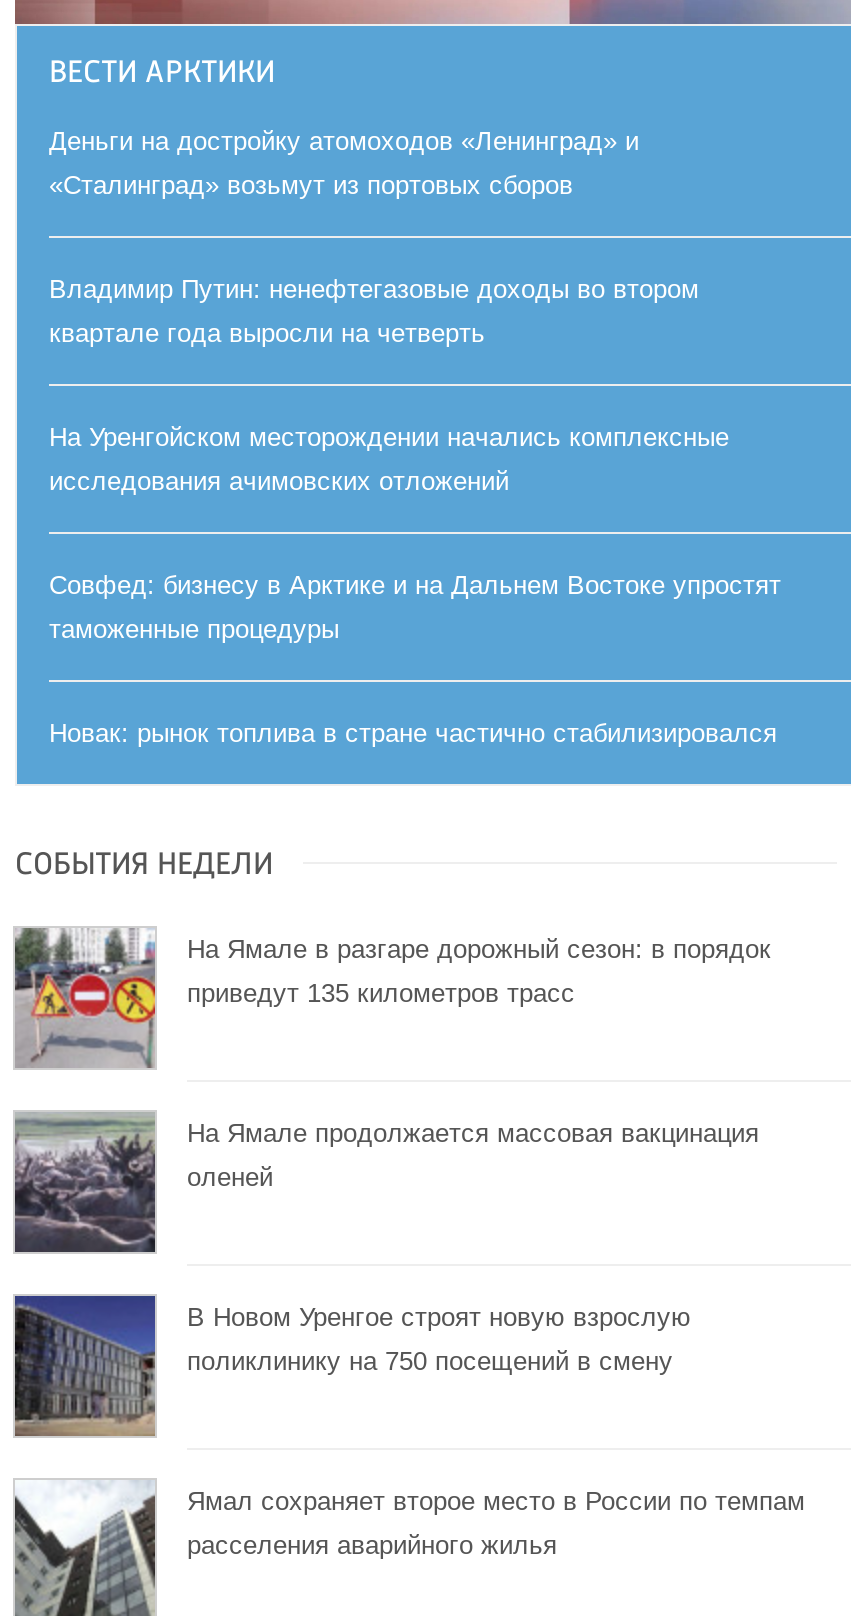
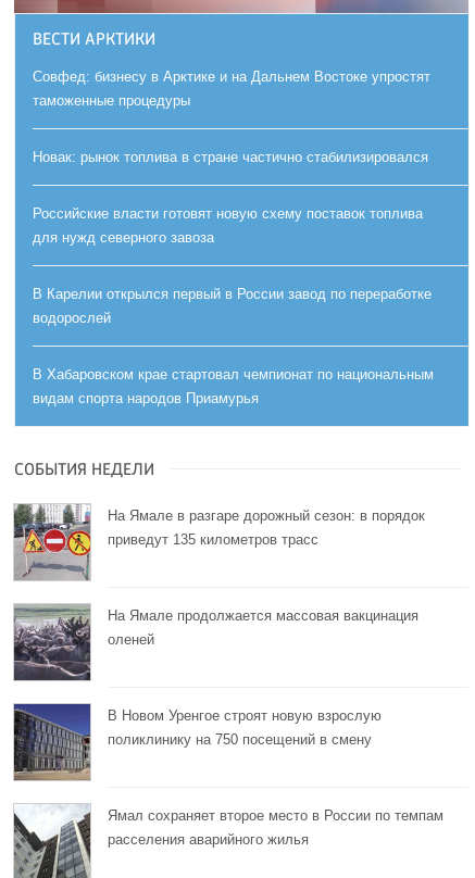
[49,126,729,496] Деньги на достройку атомоходов «Ленинград» и | «Сталинград» возьмут из портовых сборов | Владимир Путин: ненефтегазовые доходы во втором | квартале года выросли на четверть | На Уренгойском месторождении начались комплексные | исследования ачимовских отложений -> none
moved [49,570,781,748] -> [33,69,430,165]: Совфед: бизнесу в Арктике и на Дальнем Востоке упростят | таможенные процедуры | Новак: рынок топлива в стране частично стабилизировался
none -> [33,205,434,407] Российские власти готовят новую схему поставок топлива | для нужд северного завоза | В Карелии открылся первый в России завод по переработке | водорослей | В Хабаровском крае стартовал чемпионат по национальным | видам спорта народов Приамурья

